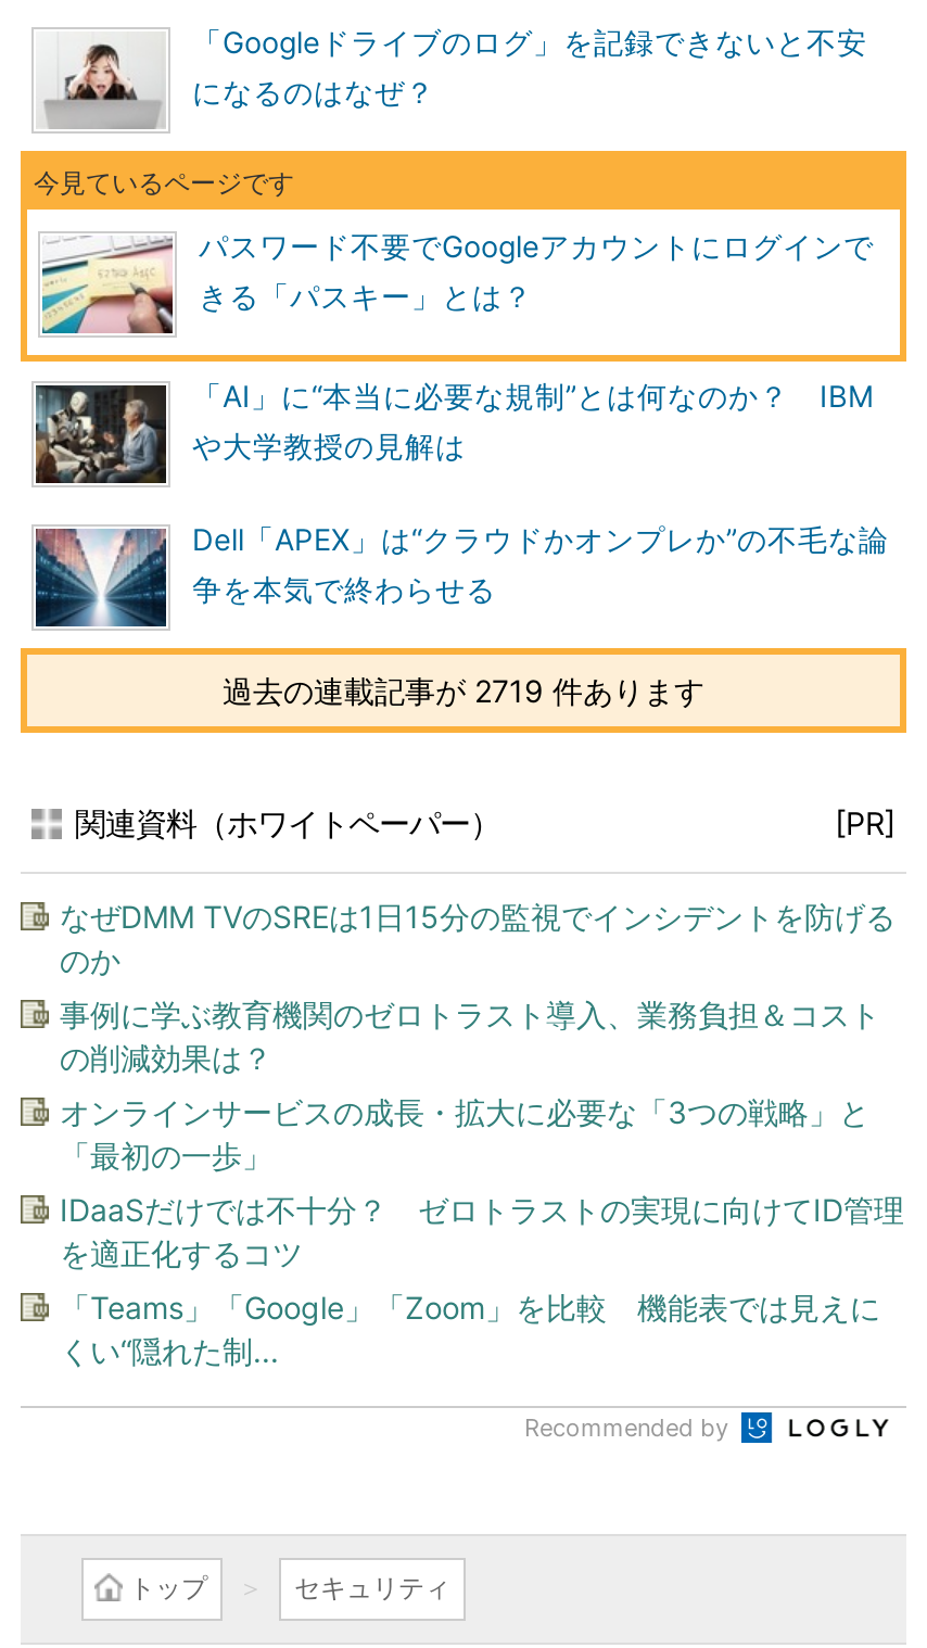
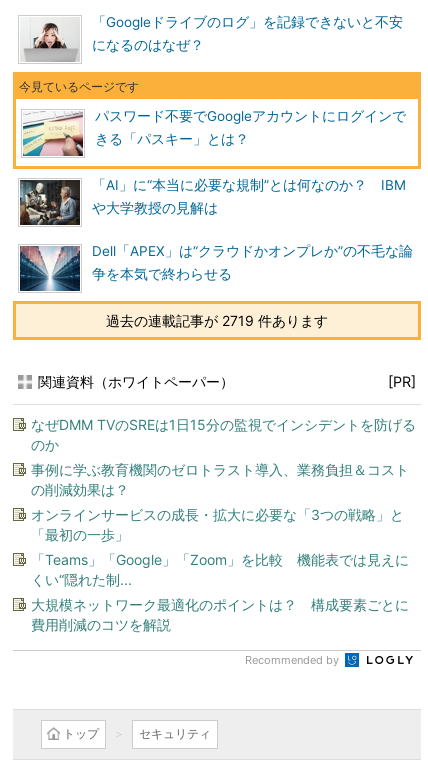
[60,1191,904,1271] IDaaSだけでは不十分？ ゼロトラストの実現に向けてID管理 | を適正化するコツ -> none
moved [60,1289,880,1369] -> [31,551,409,588]: 「Teams」「Google」「Zoom」を比較 機能表では見えに | くい“隠れた制...
none -> [31,596,409,633] 大規模ネットワーク最適化のポイントは？ 構成要素ごとに | 費用削減のコツを解説

